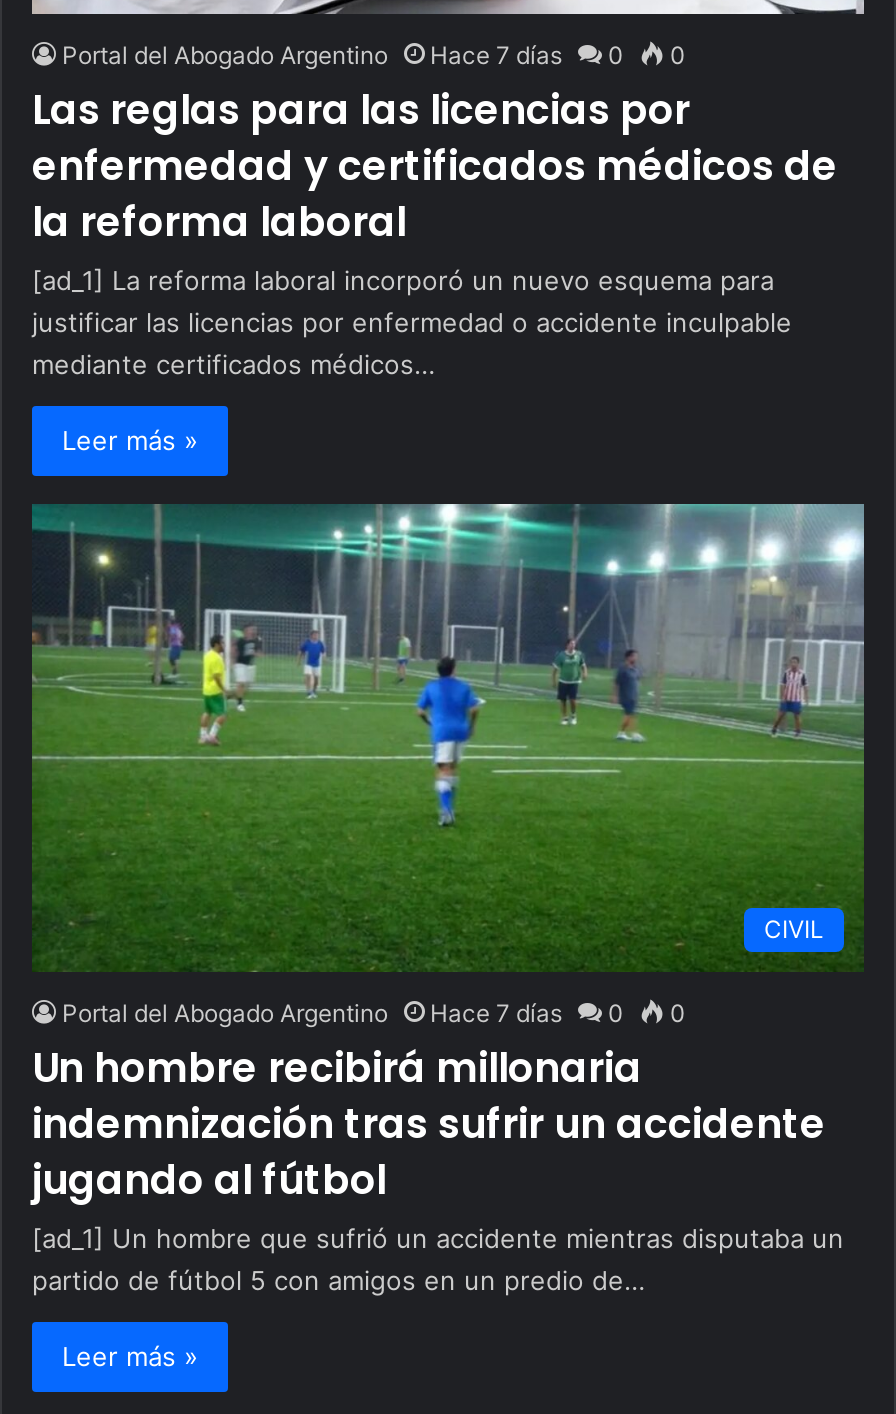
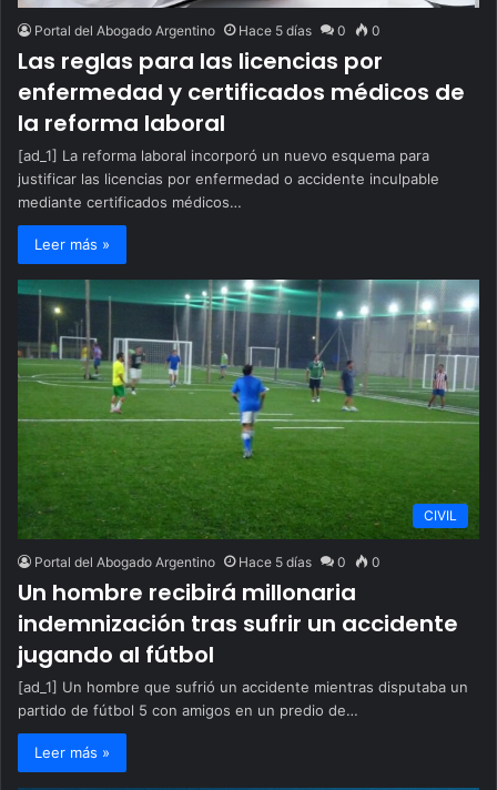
[62,40,686,70] Portal del Abogado Argentino Hace 7 días 0 0 -> [34,22,381,39] Portal del Abogado Argentino Hace 5 días 0 0
[62,998,686,1028] Portal del Abogado Argentino Hace 7 días 0 0 -> [34,554,381,570] Portal del Abogado Argentino Hace 5 días 0 0

